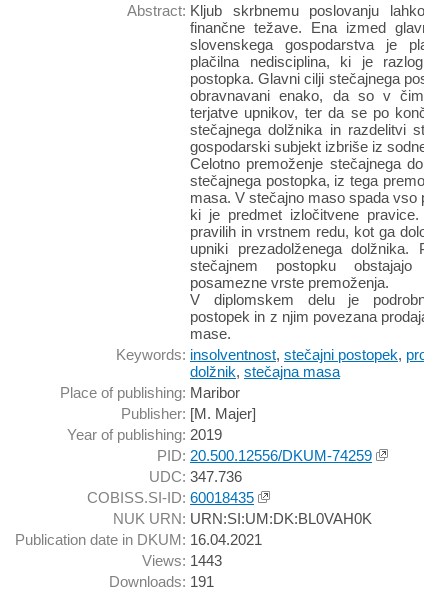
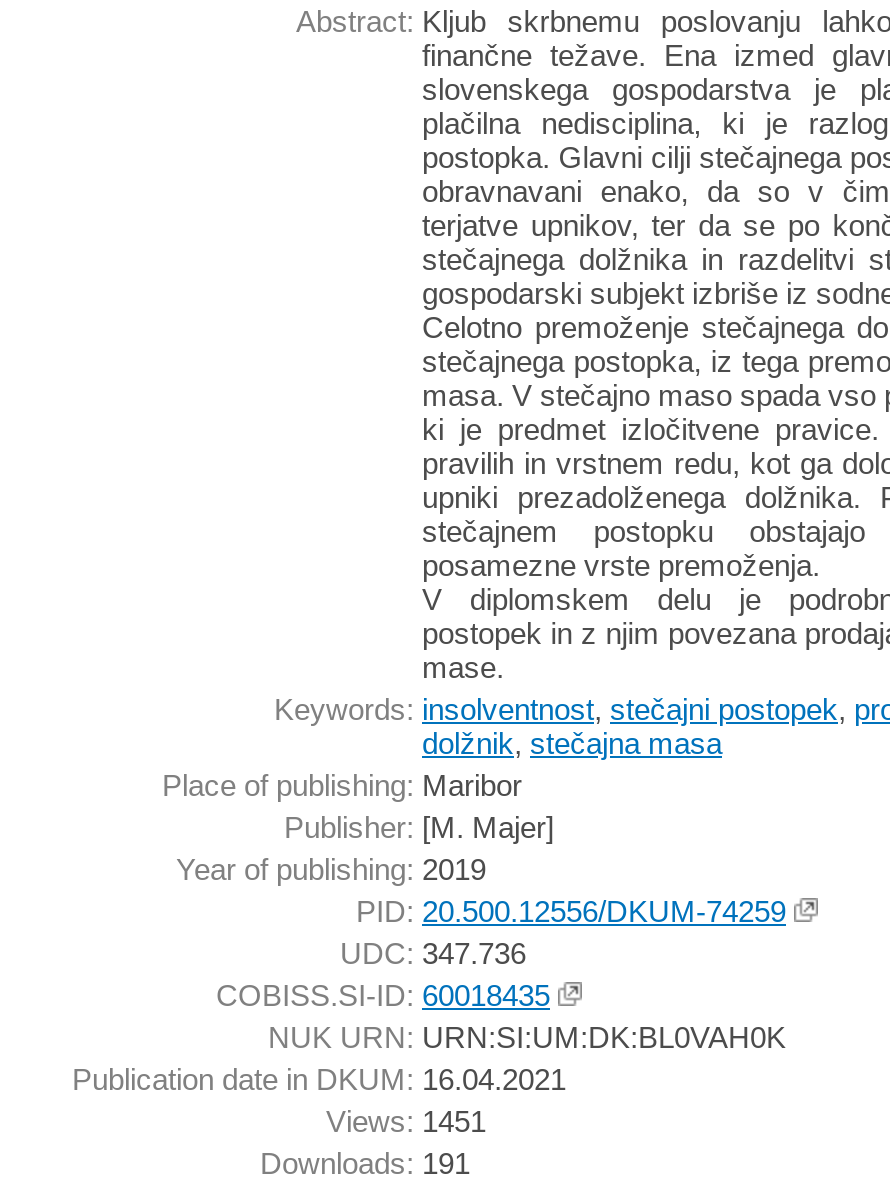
[142,552,222,569] Views: 1443 -> [326,1104,486,1138] Views: 1451

